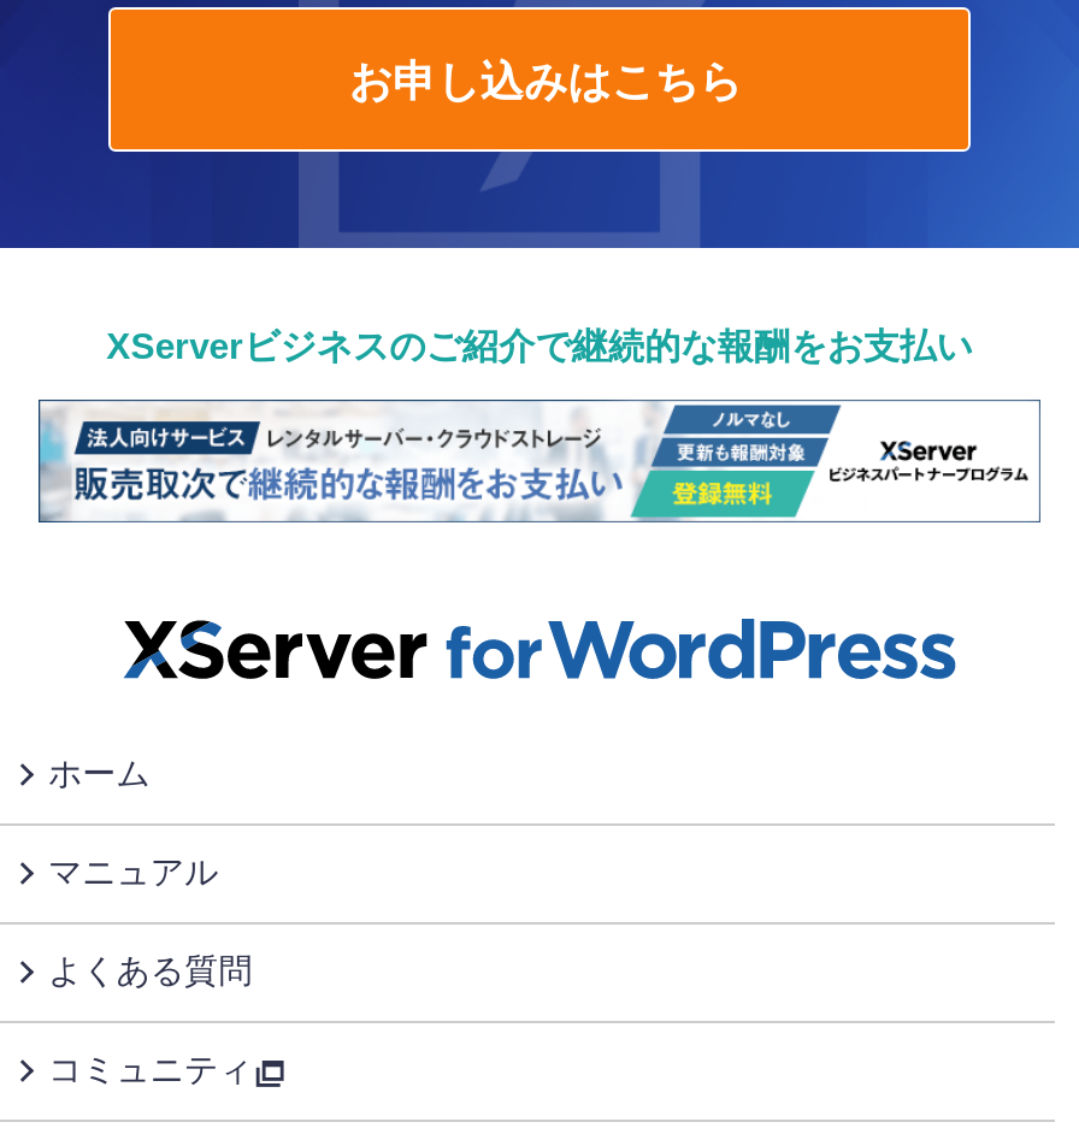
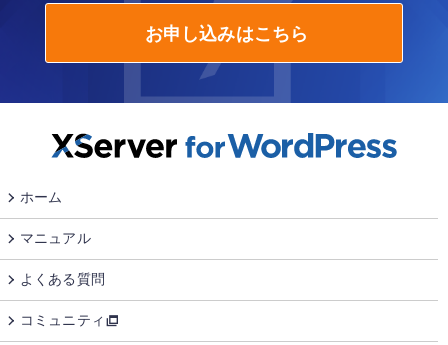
[106,325,973,366] XServerビジネスのご紹介で継続的な報酬をお支払い -> none
[22,397,1040,525] [image] -> none

